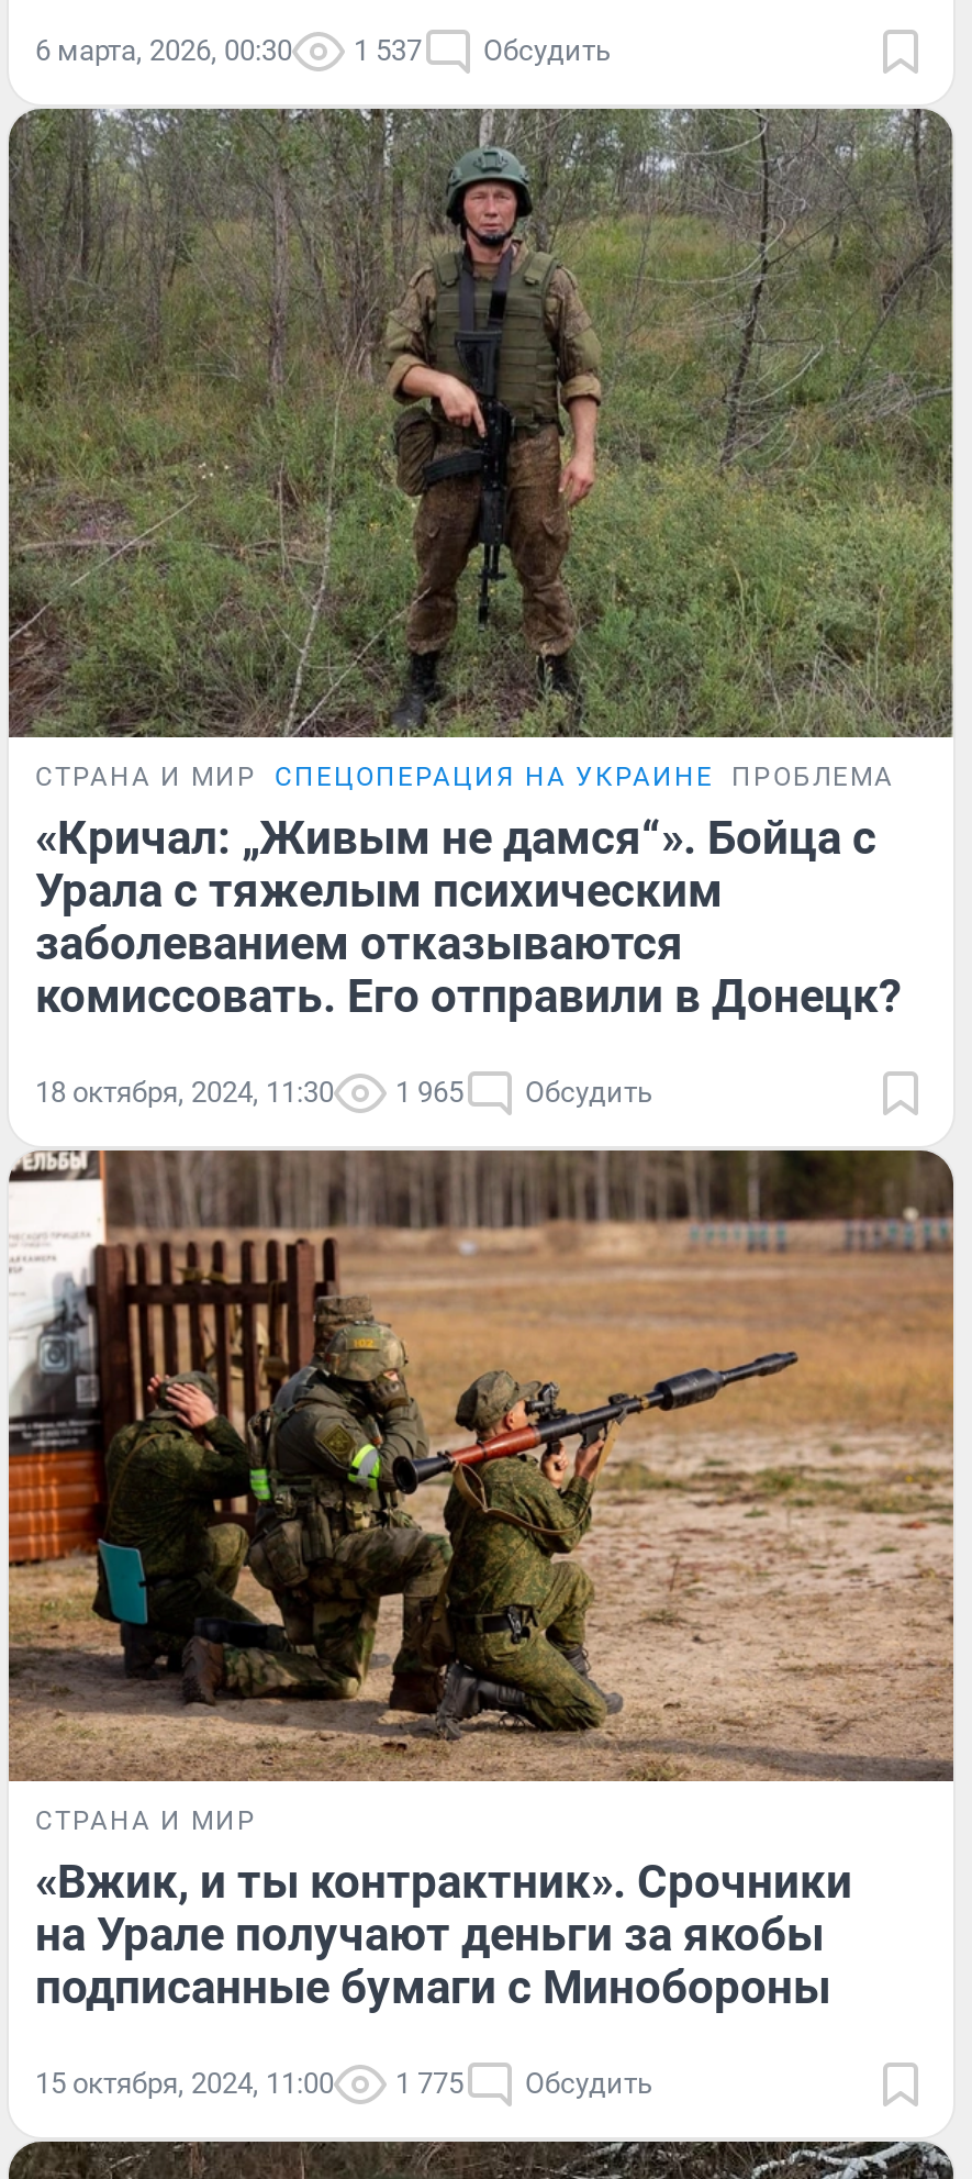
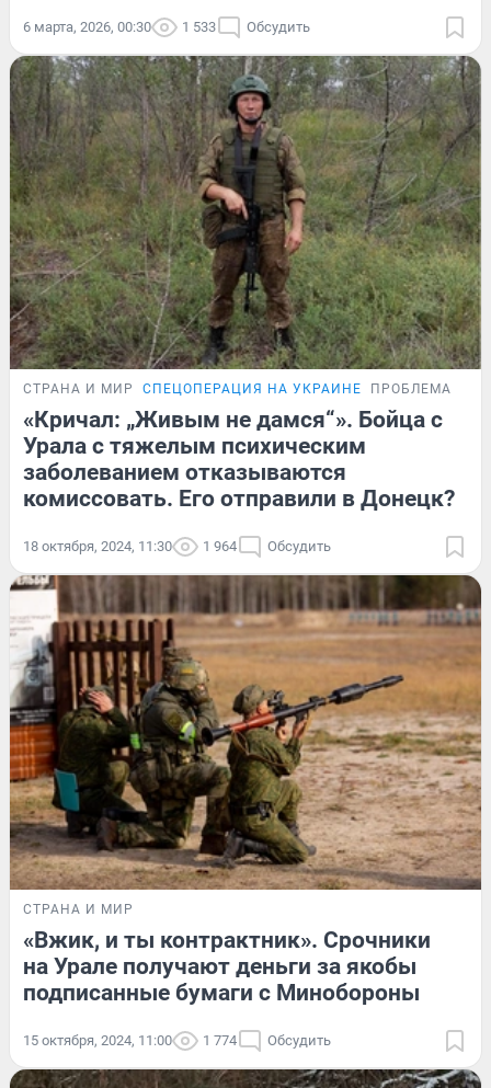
[35,33,611,66] 6 марта, 2026, 00:30 1 537 Обсудить -> [23,18,310,35] 6 марта, 2026, 00:30 1 533 Обсудить
[35,1076,652,1109] 18 октября, 2024, 11:30 1 965 Обсудить -> [23,538,331,555] 18 октября, 2024, 11:30 1 964 Обсудить
[35,2067,652,2100] 15 октября, 2024, 11:00 1 775 Обсудить -> [23,1032,331,1049] 15 октября, 2024, 11:00 1 774 Обсудить

